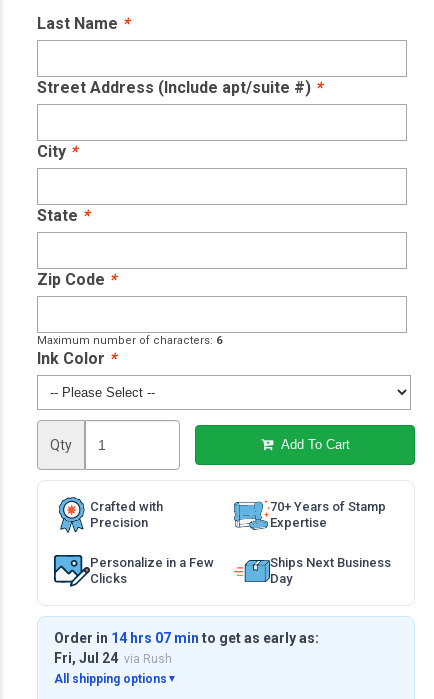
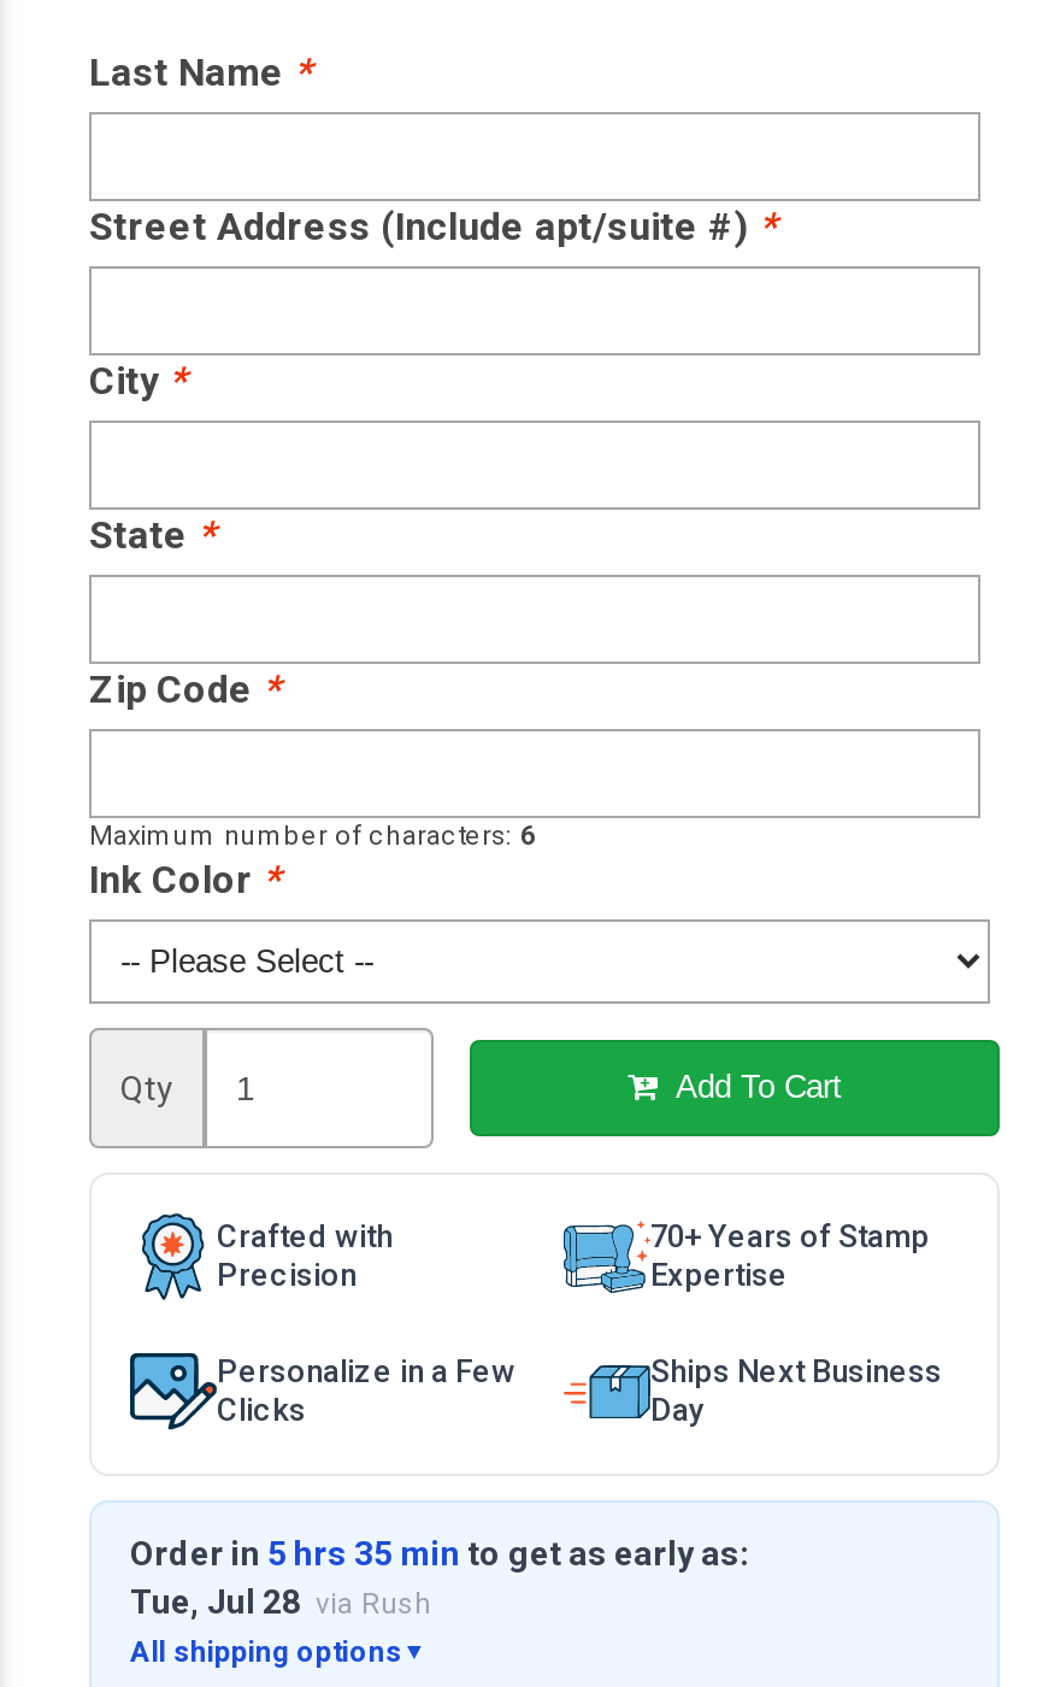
[54,630,319,646] Order in 14 hrs 07 min to get as early as: -> [130,1534,749,1573] Order in 5 hrs 35 min to get as early as:
[54,650,172,666] Fri, Jul 24 via Rush -> [130,1582,431,1621] Tue, Jul 28 via Rush

